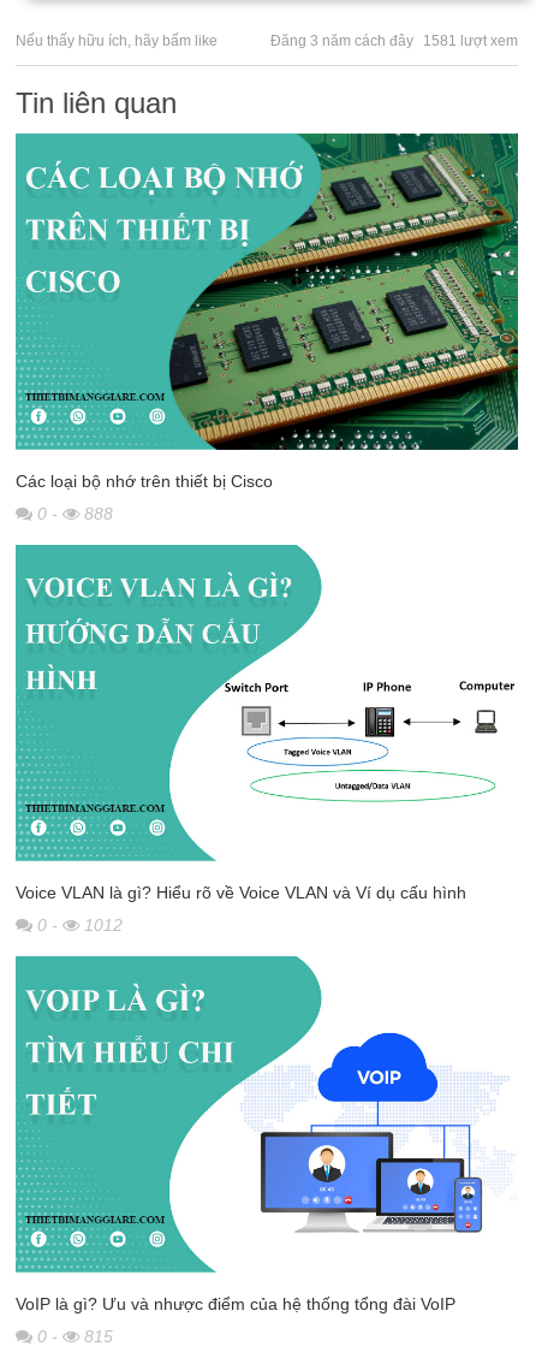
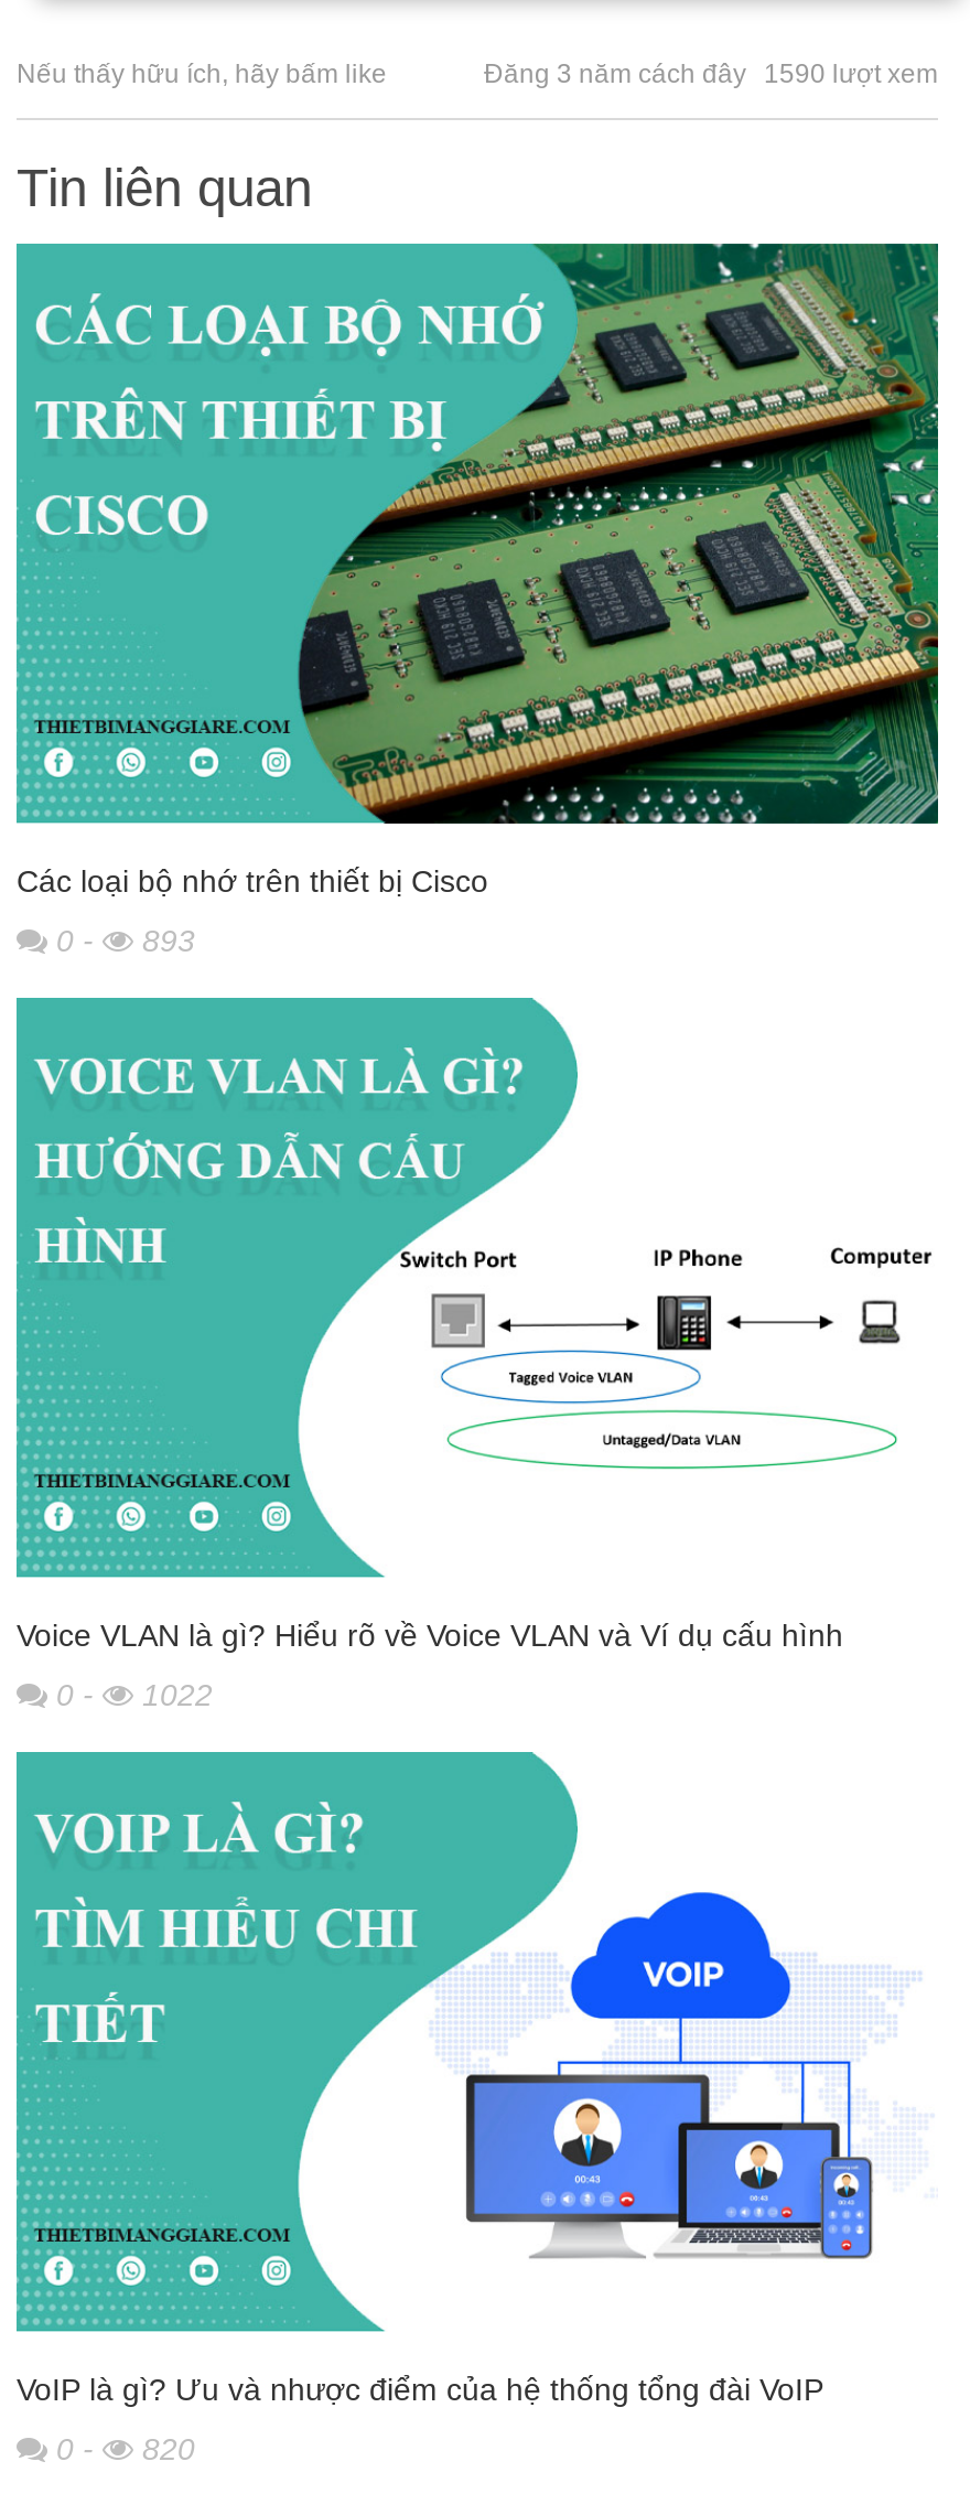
[270,32,518,49] Đăng 3 năm cách đây 1581 lượt xem -> [484,59,938,90] Đăng 3 năm cách đây 1590 lượt xem
[32,504,113,523] 0 - 888 -> [47,923,195,959] 0 - 893
[32,915,123,934] 0 - 1012 -> [47,1677,213,1713] 0 - 1022
[32,1326,113,1345] 0 - 815 -> [47,2431,195,2466] 0 - 820

